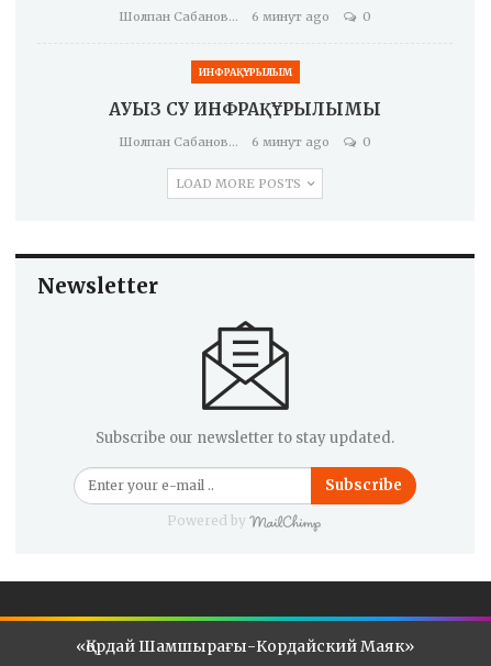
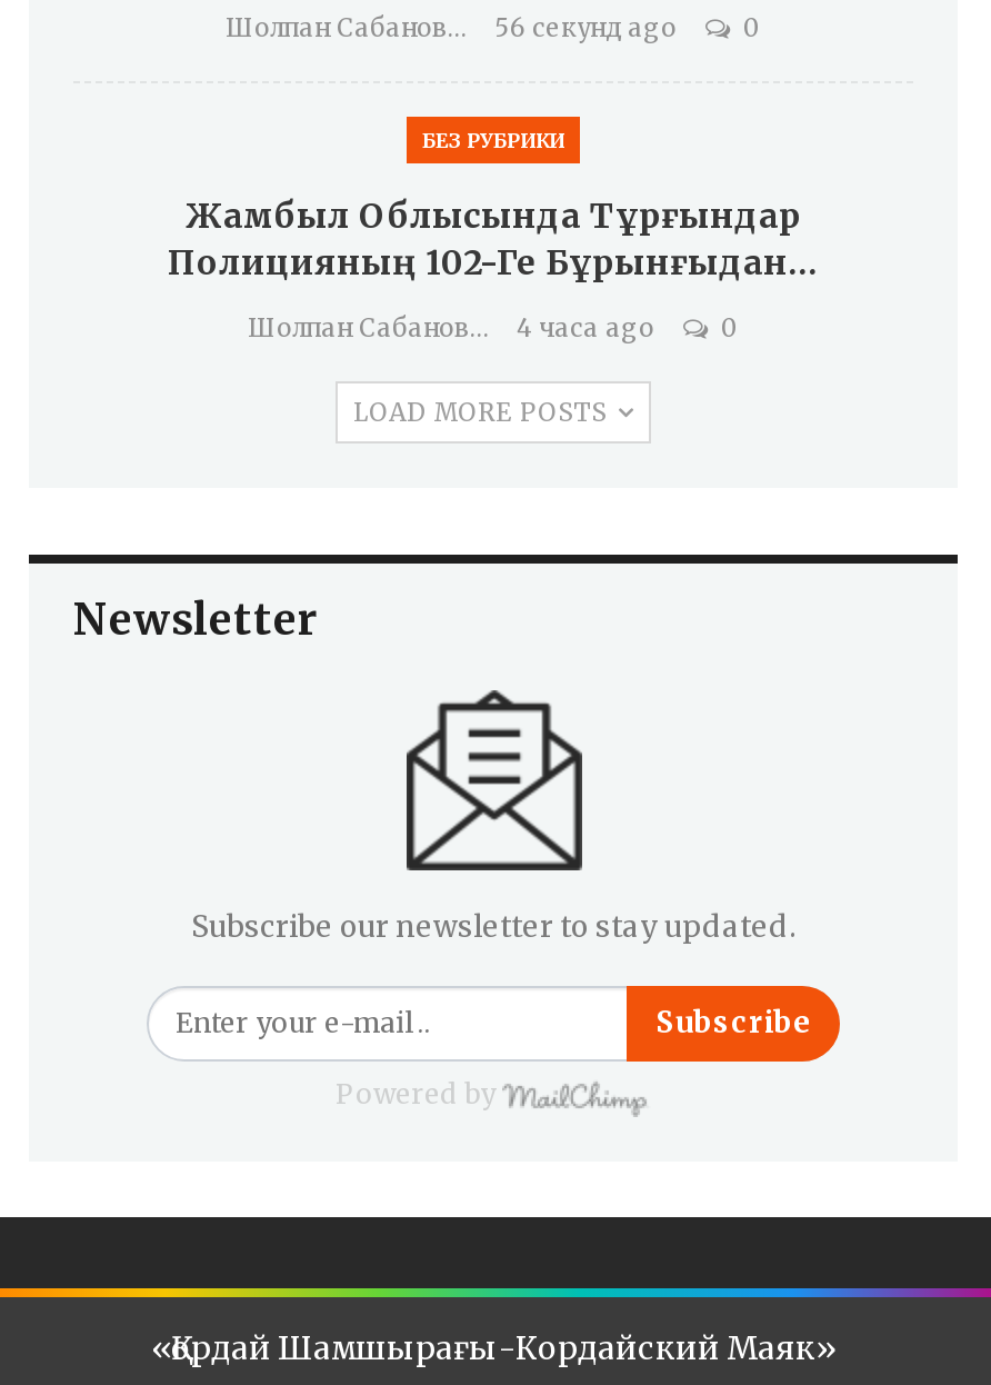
[252,9,330,25] 6 минут ago -> [494,13,677,44] 56 секунд ago
[198,66,292,78] ИНФРАҚҰРЫЛЫМ -> [422,129,564,153] БЕЗ РУБРИКИ
[109,99,381,120] АУЫЗ СУ ИНФРАҚҰРЫЛЫМЫ -> [168,195,819,284] Жамбыл Облысында Тұрғындар | Полицияның 102-Ге Бұрынғыдан…
[252,135,330,150] 6 минут ago -> [517,313,654,344] 4 часа ago

